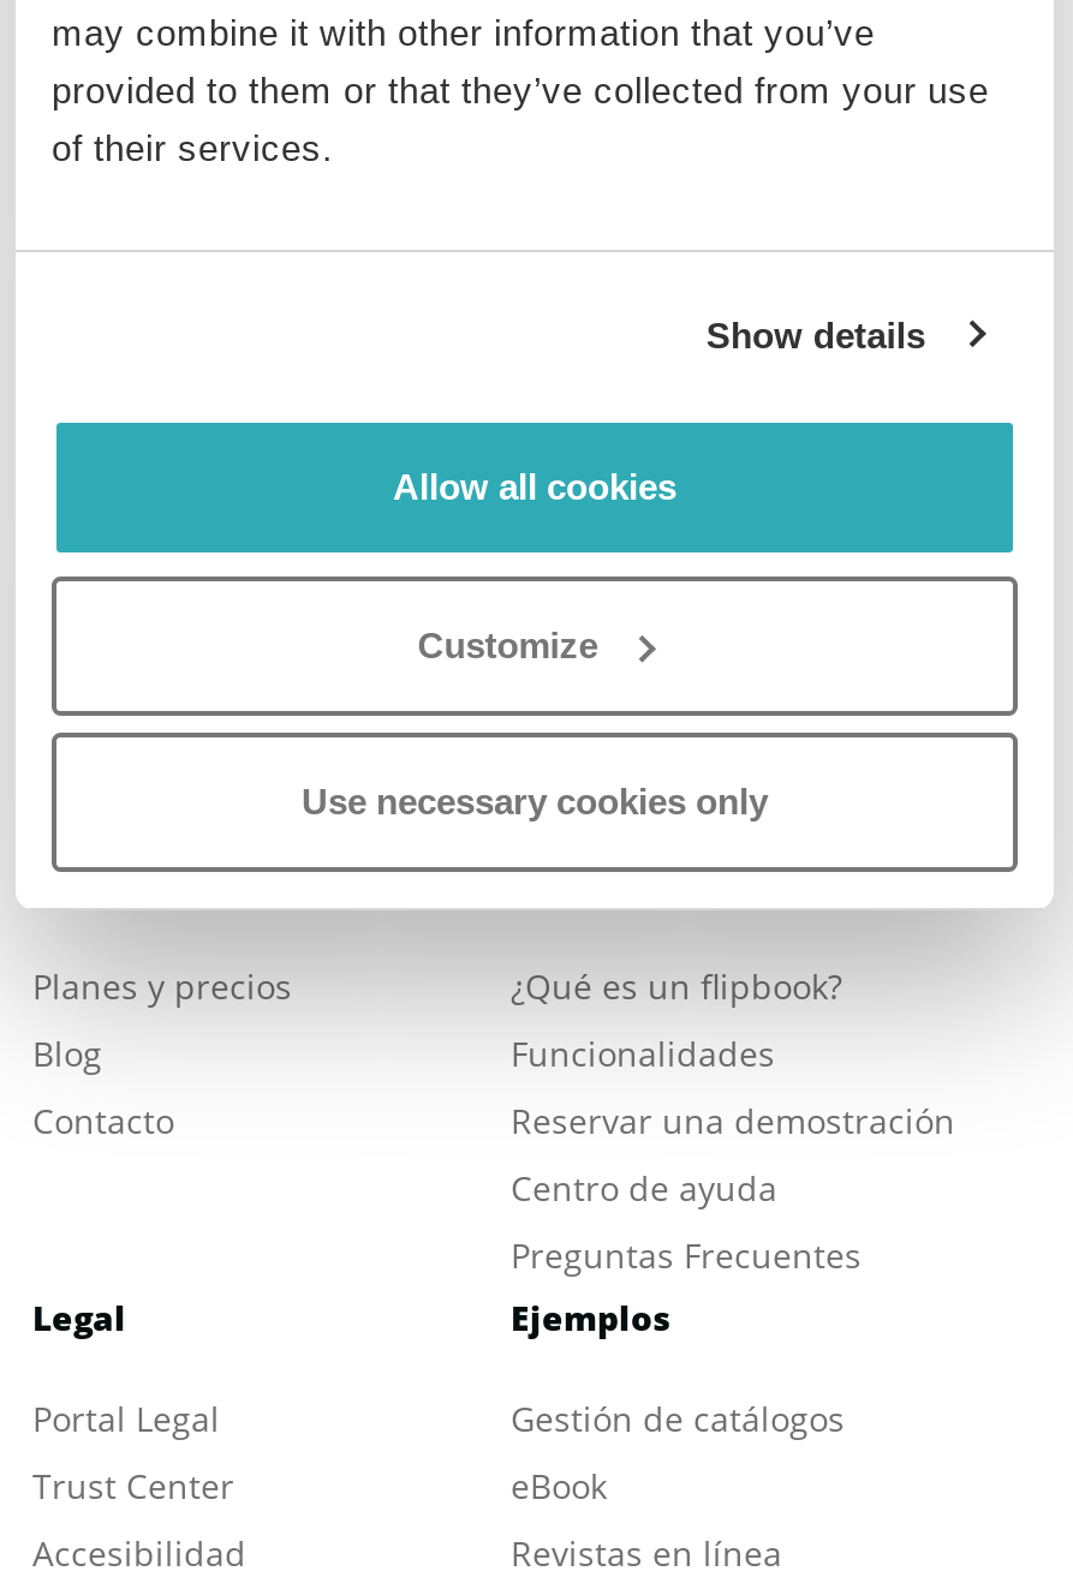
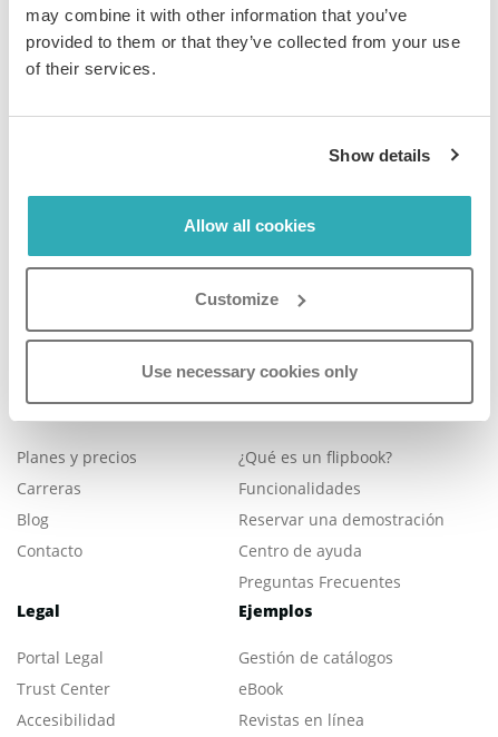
moved [32,1031,174,1144] -> [17,509,82,561]: Blog | Contacto
none -> [17,478,81,499] Carreras

